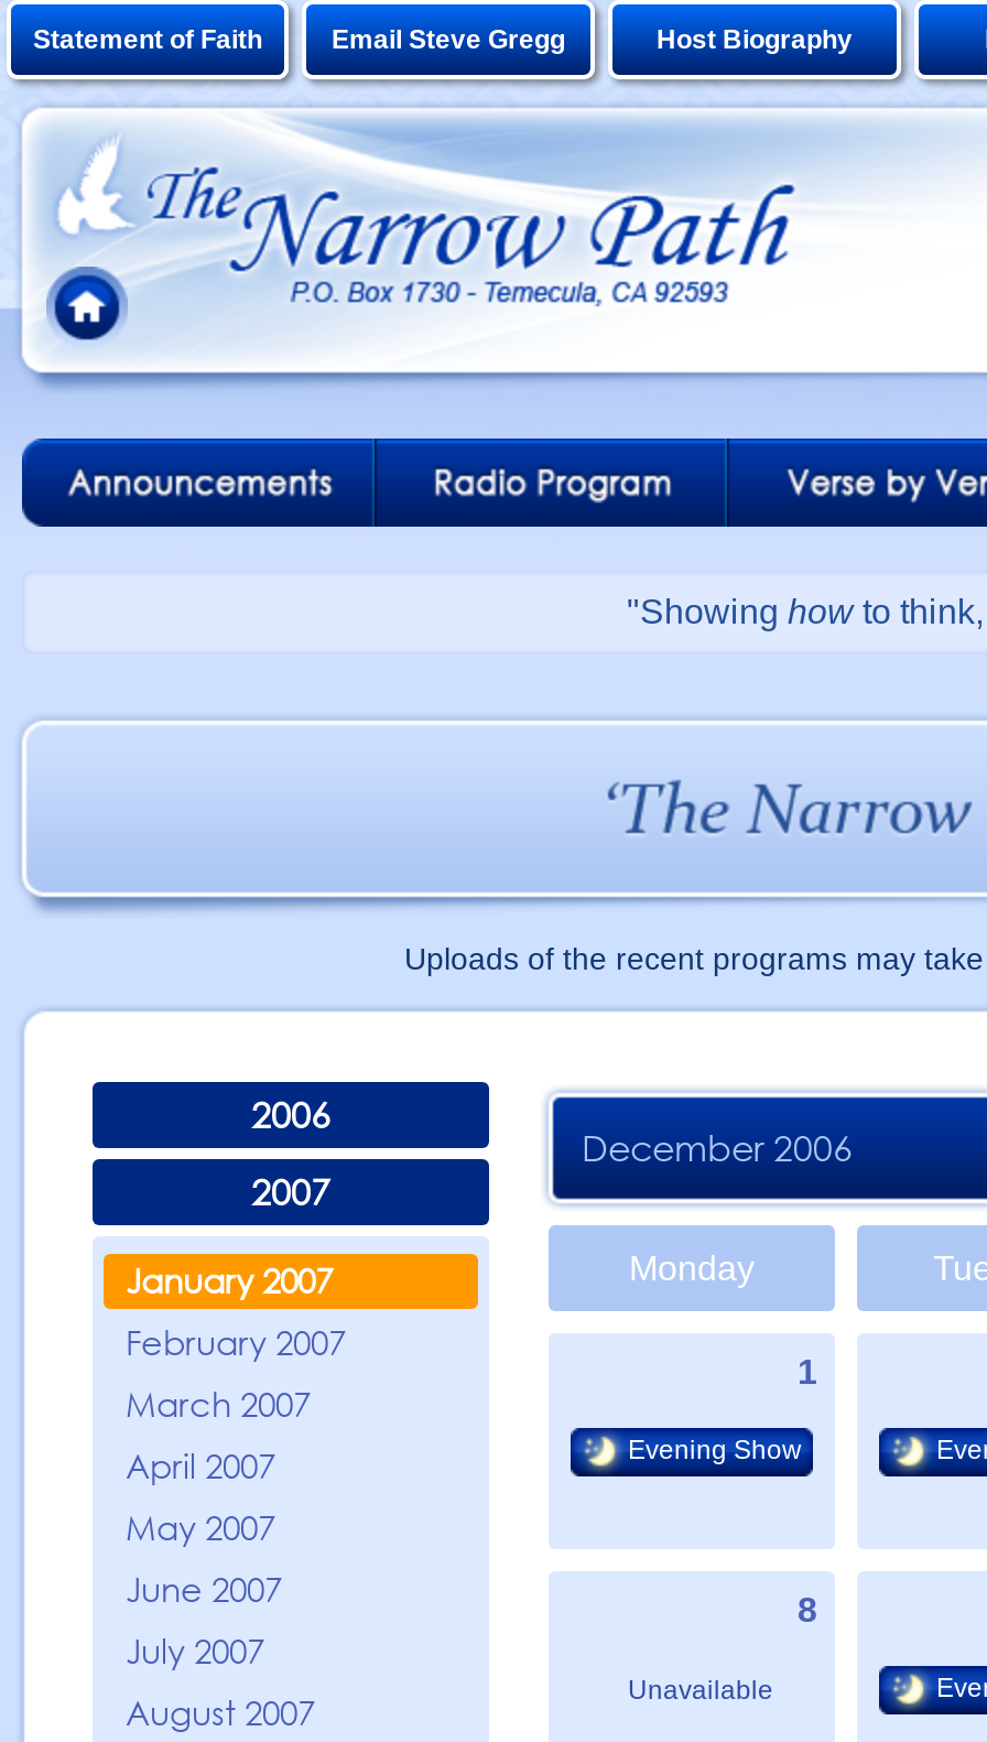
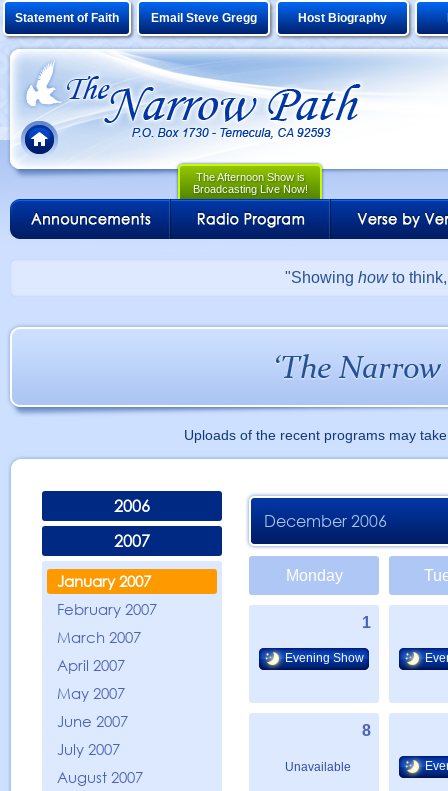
none -> [192,171,307,195] The Afternoon Show is | Broadcasting Live Now!

